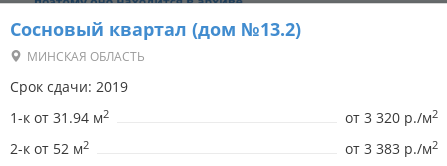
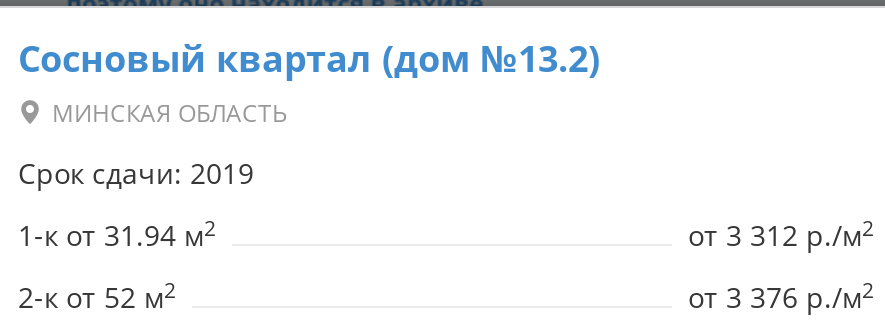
[345,107,438,127] от 3 320 р./м2 -> [688,214,874,254] от 3 312 р./м2
[345,138,438,158] от 3 383 р./м2 -> [688,276,874,316] от 3 376 р./м2

